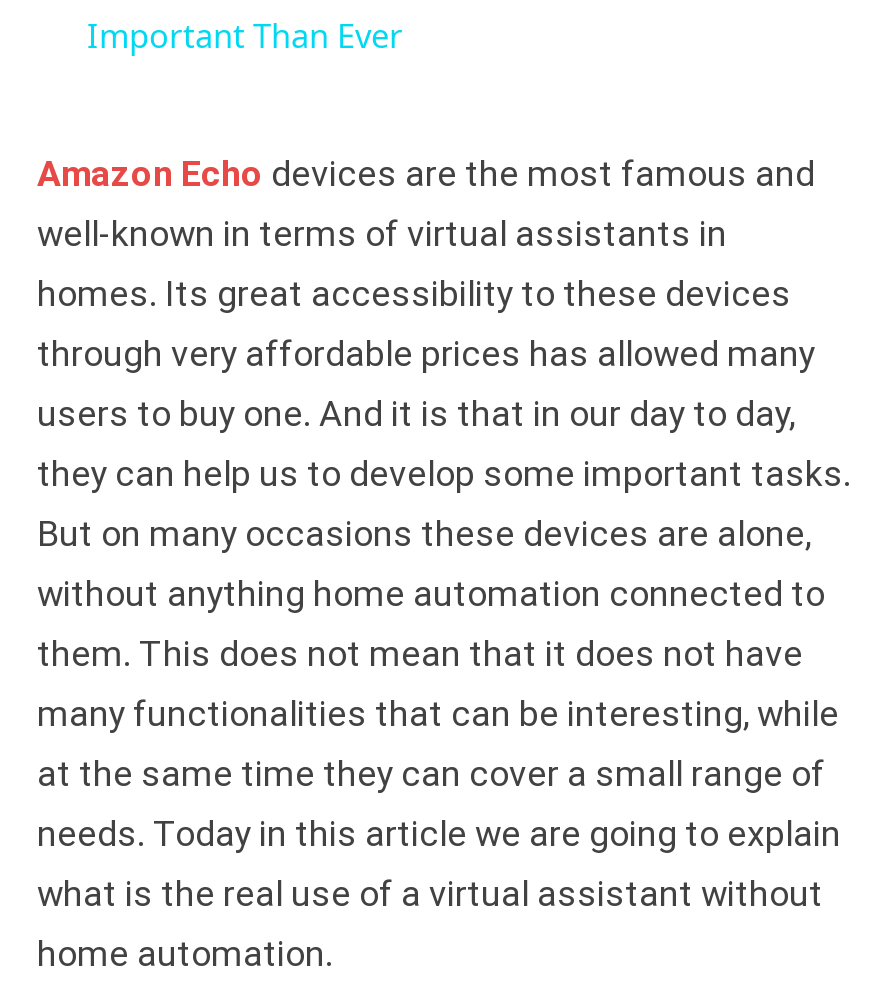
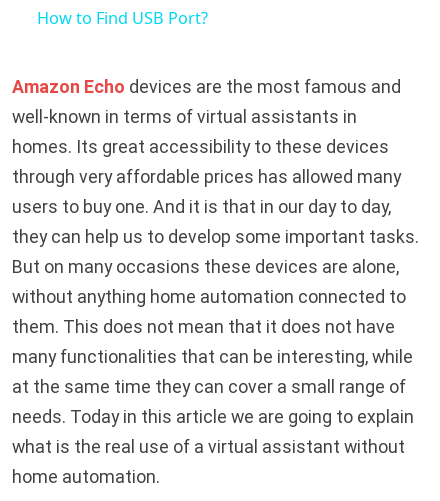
[87,15,403,59] Important Than Ever -> [37,7,208,29] How to Find USB Port?

